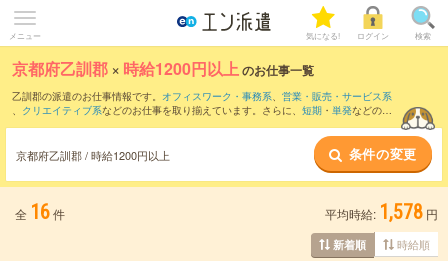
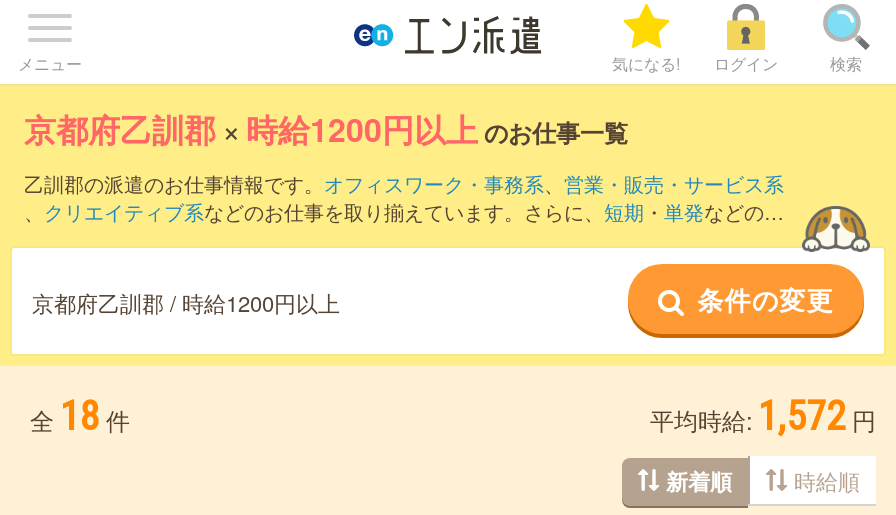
[15,200,65,224] 全 16 件 -> [30,392,130,440] 全 18 件
[325,200,438,224] 平均時給: 1,578 円 -> [650,392,876,440] 平均時給: 1,572 円

